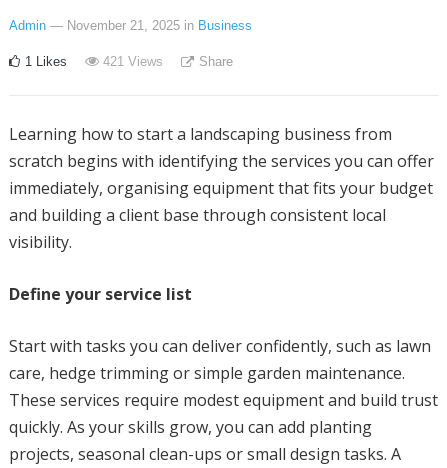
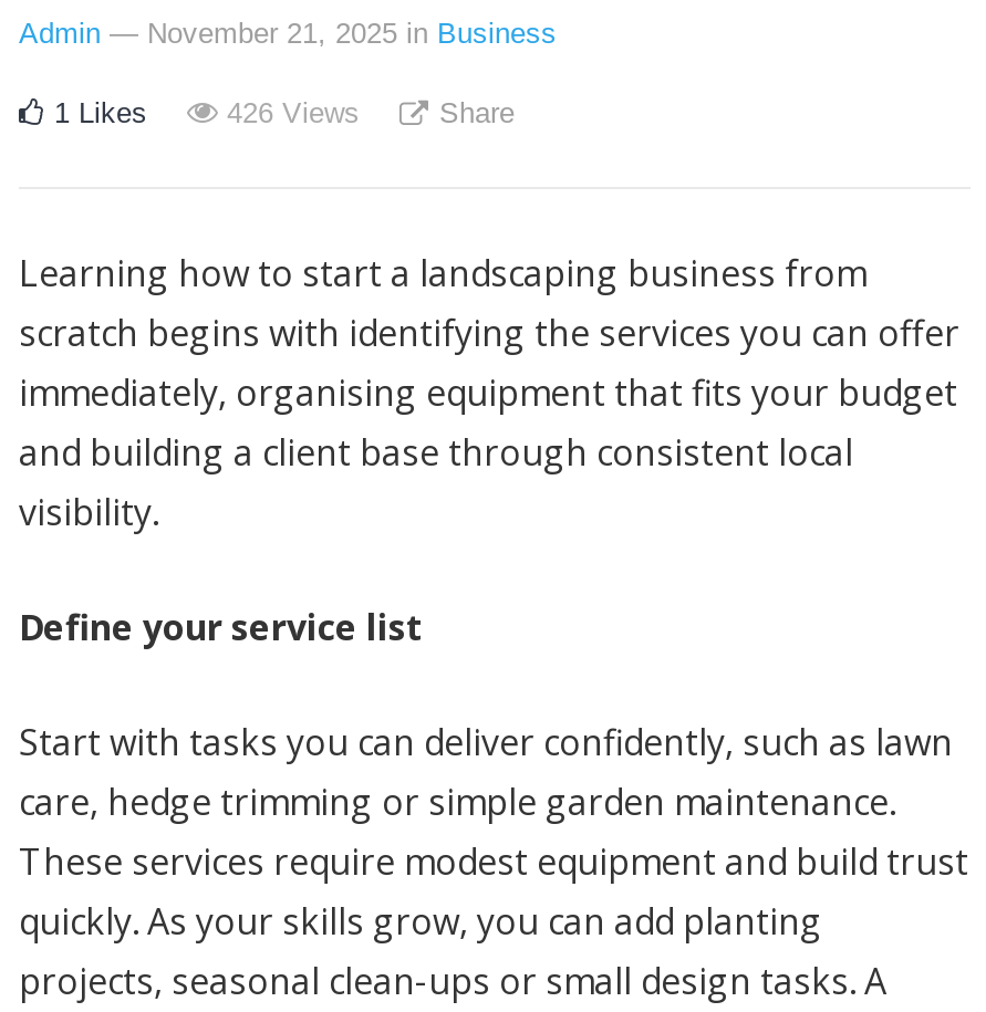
[103,54,163,69] 421 Views -> [227,96,360,129] 426 Views

